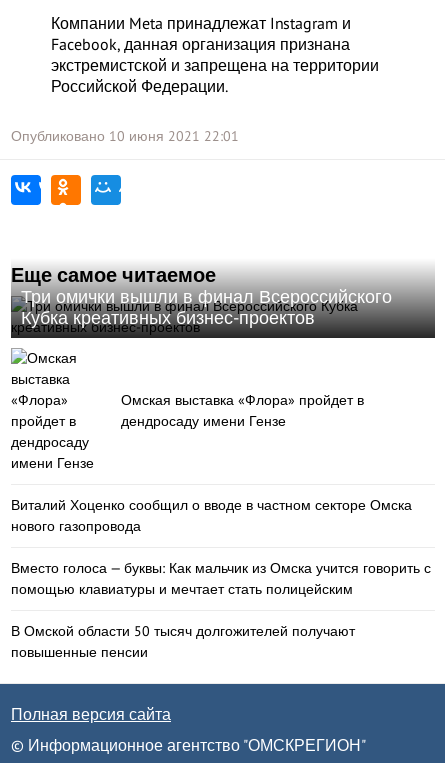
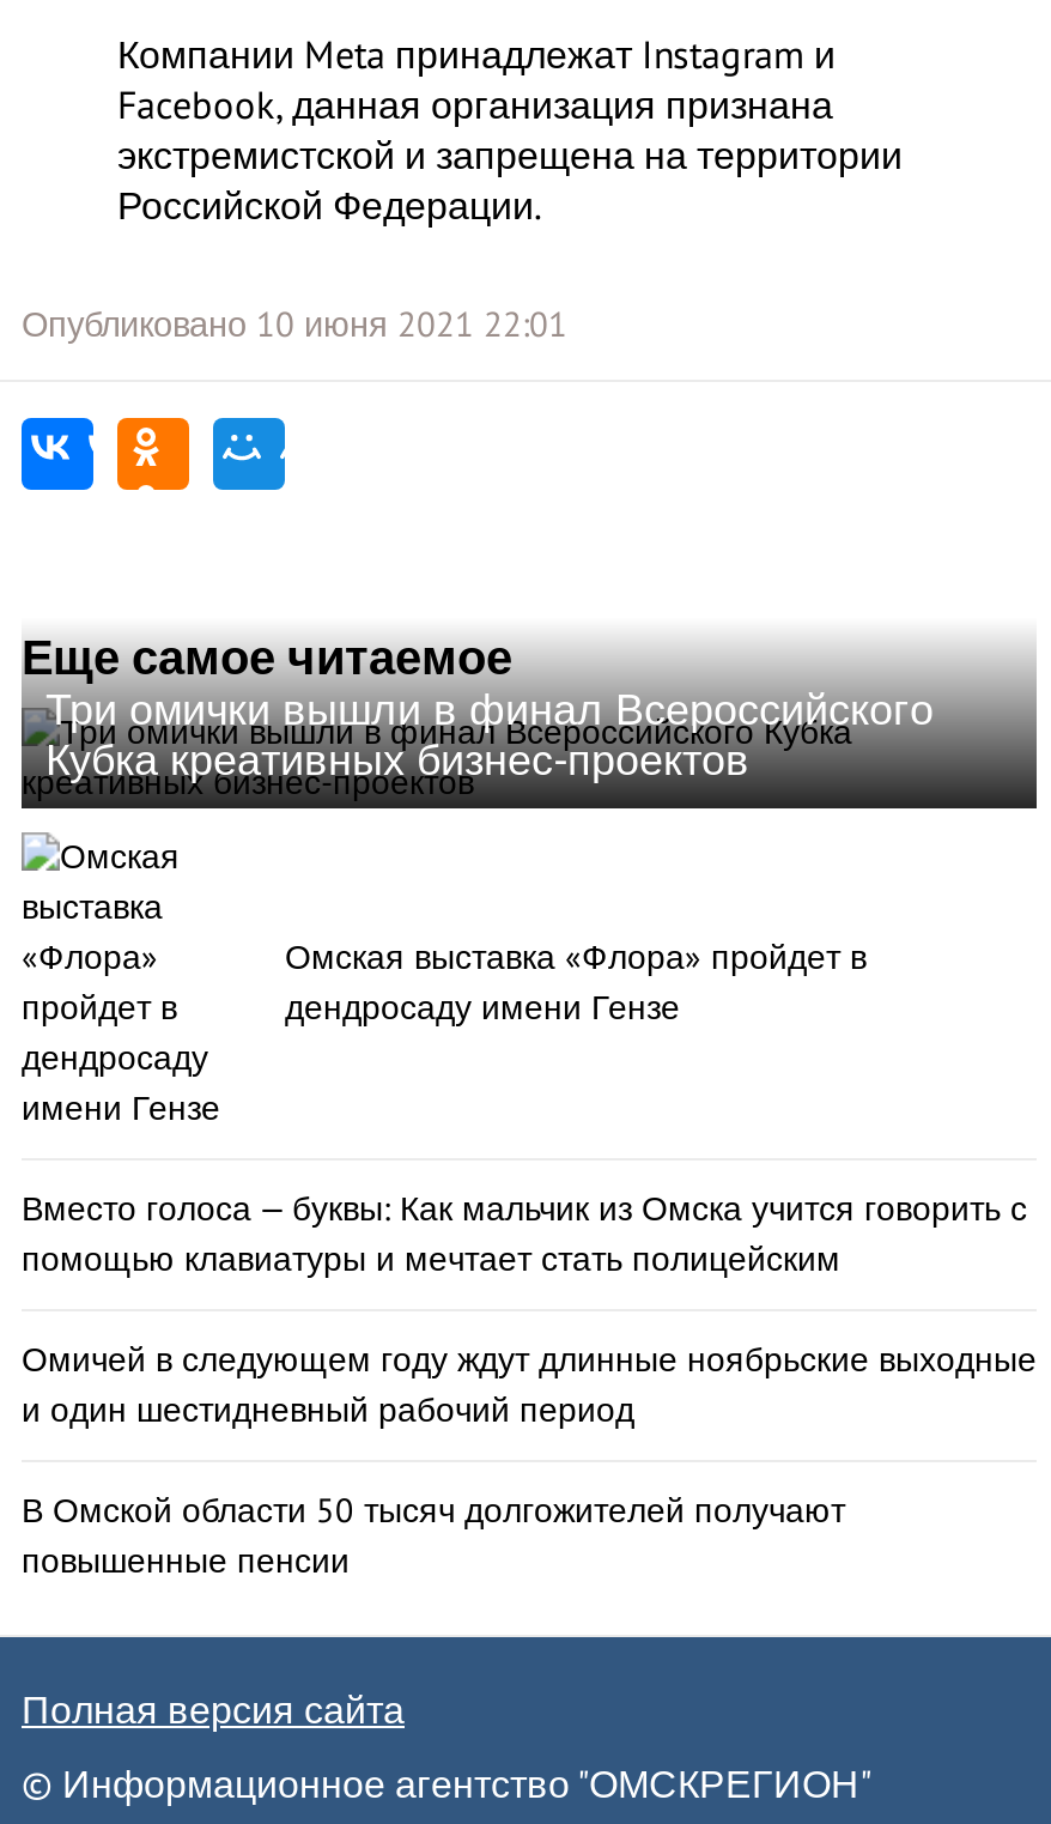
[11,496,412,535] Виталий Хоценко сообщил о вводе в частном секторе Омска | нового газопровода -> none
moved [11,559,431,598] -> [22,1187,1027,1281]: Вместо голоса — буквы: Как мальчик из Омска учится говорить с | помощью клавиатуры и мечтает стать полицейским
none -> [22,1338,1037,1432] Омичей в следующем году ждут длинные ноябрьские выходные | и один шестидневный рабочий период

